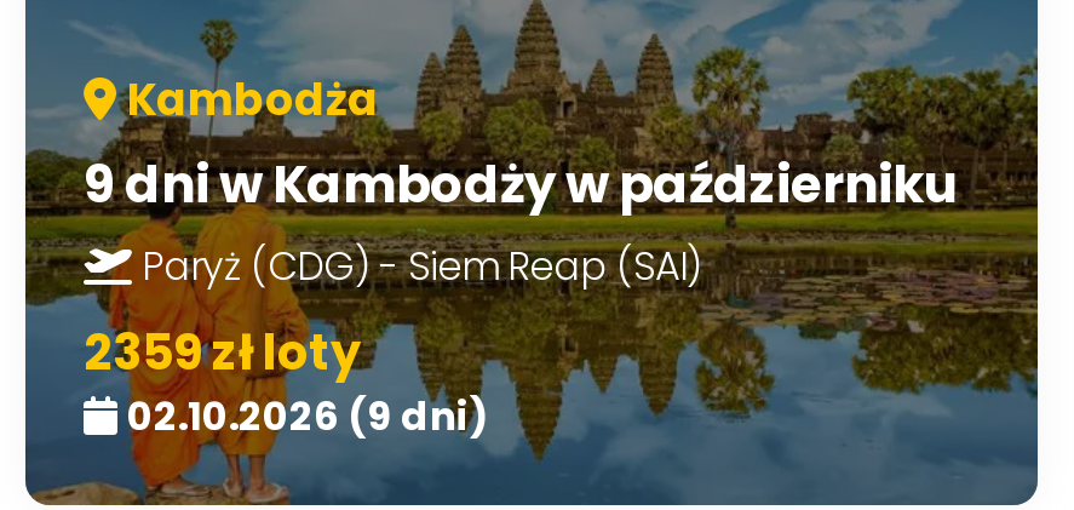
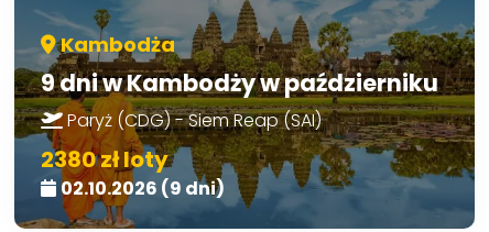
[84,318,362,386] 2359 zł loty -> [41,144,169,175] 2380 zł loty

